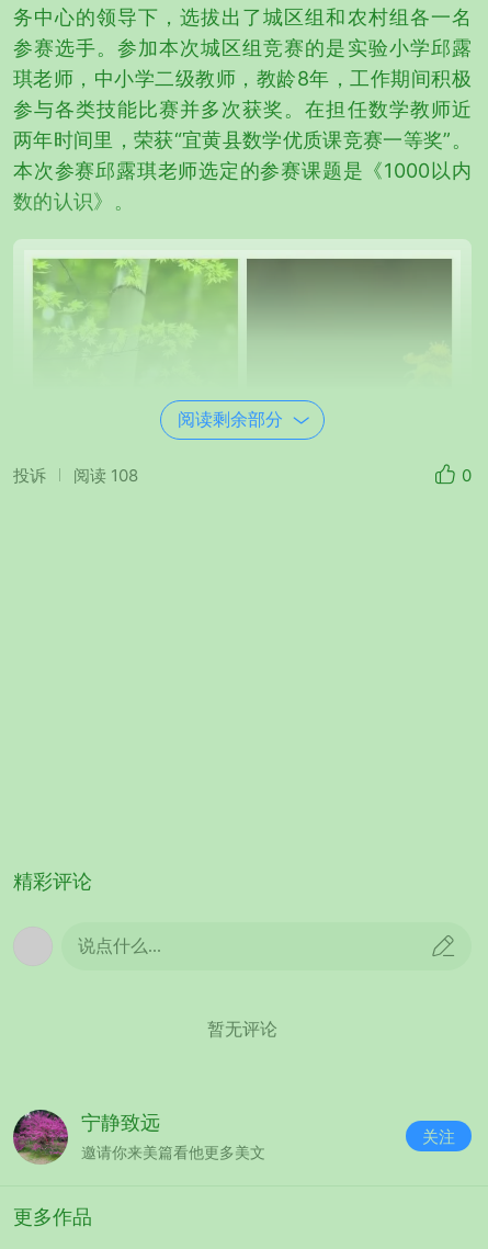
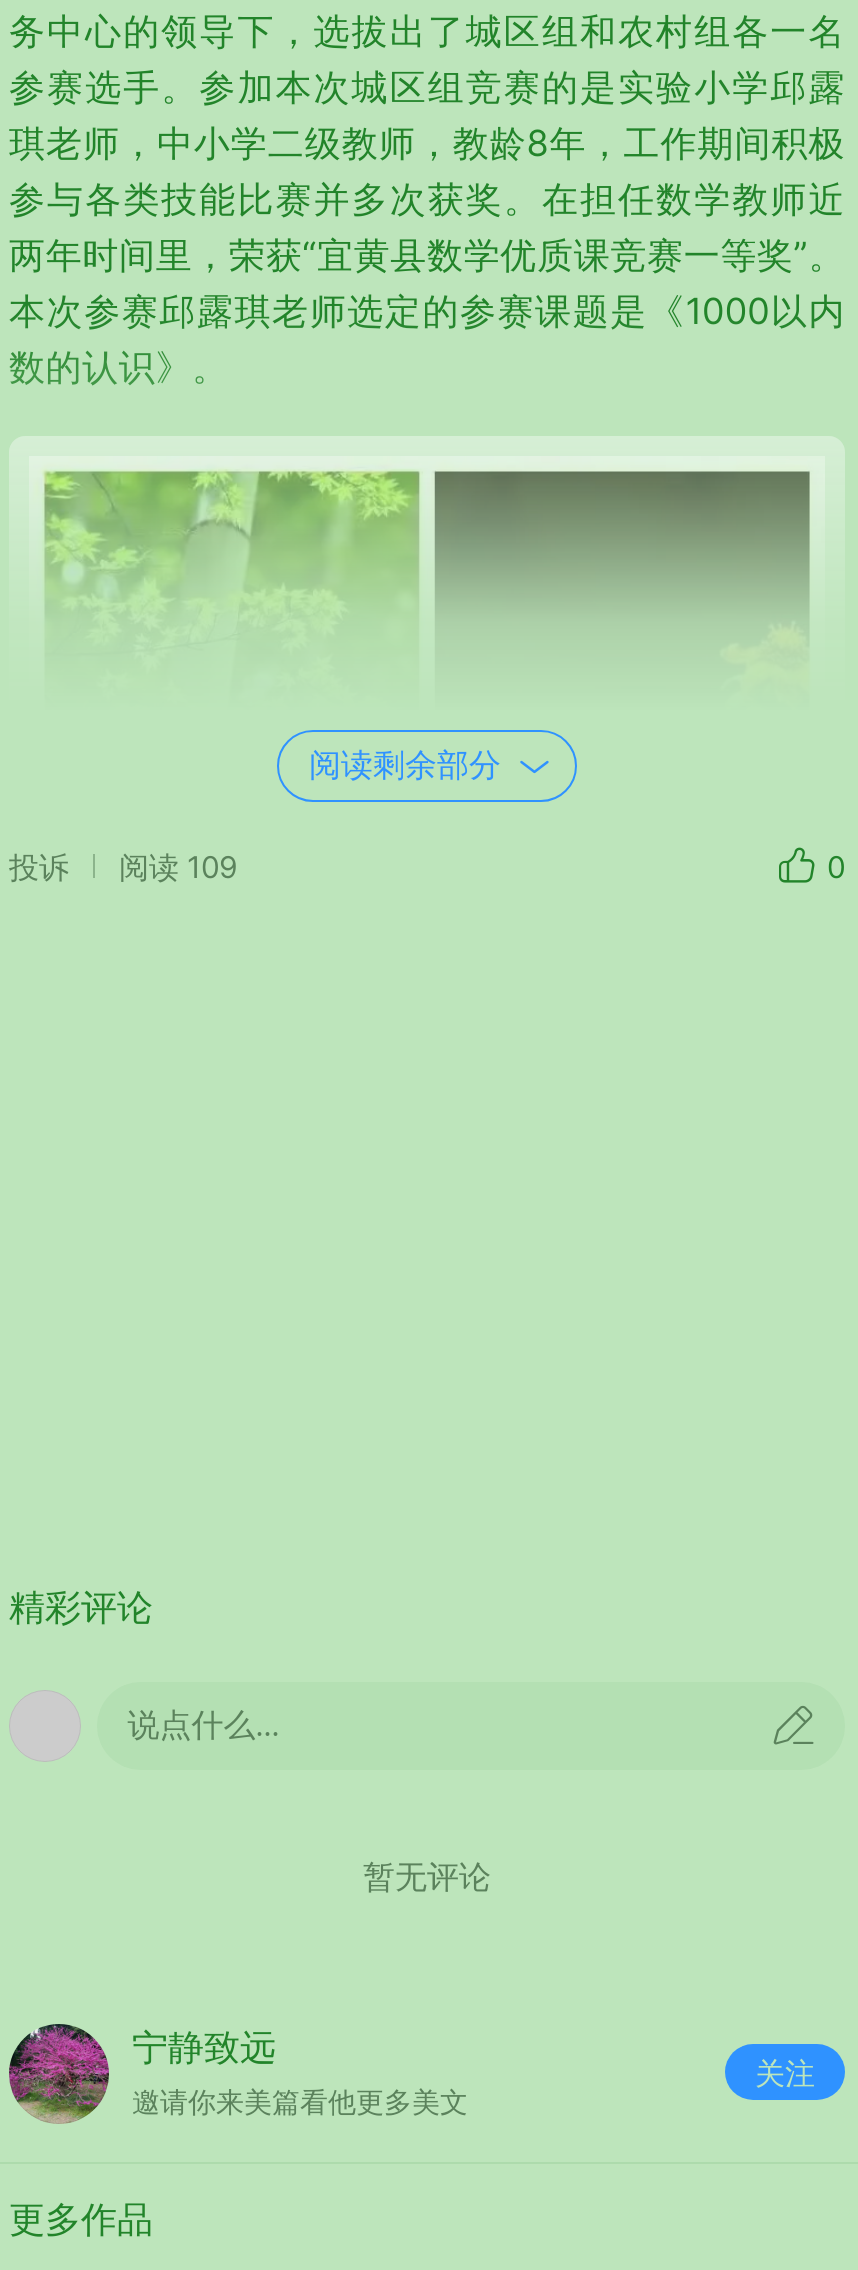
[13,464,138,485] 投诉 阅读 108 -> [9,847,237,885] 投诉 阅读 109

